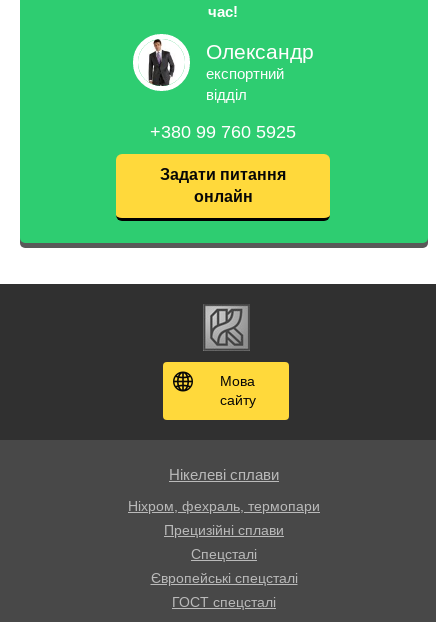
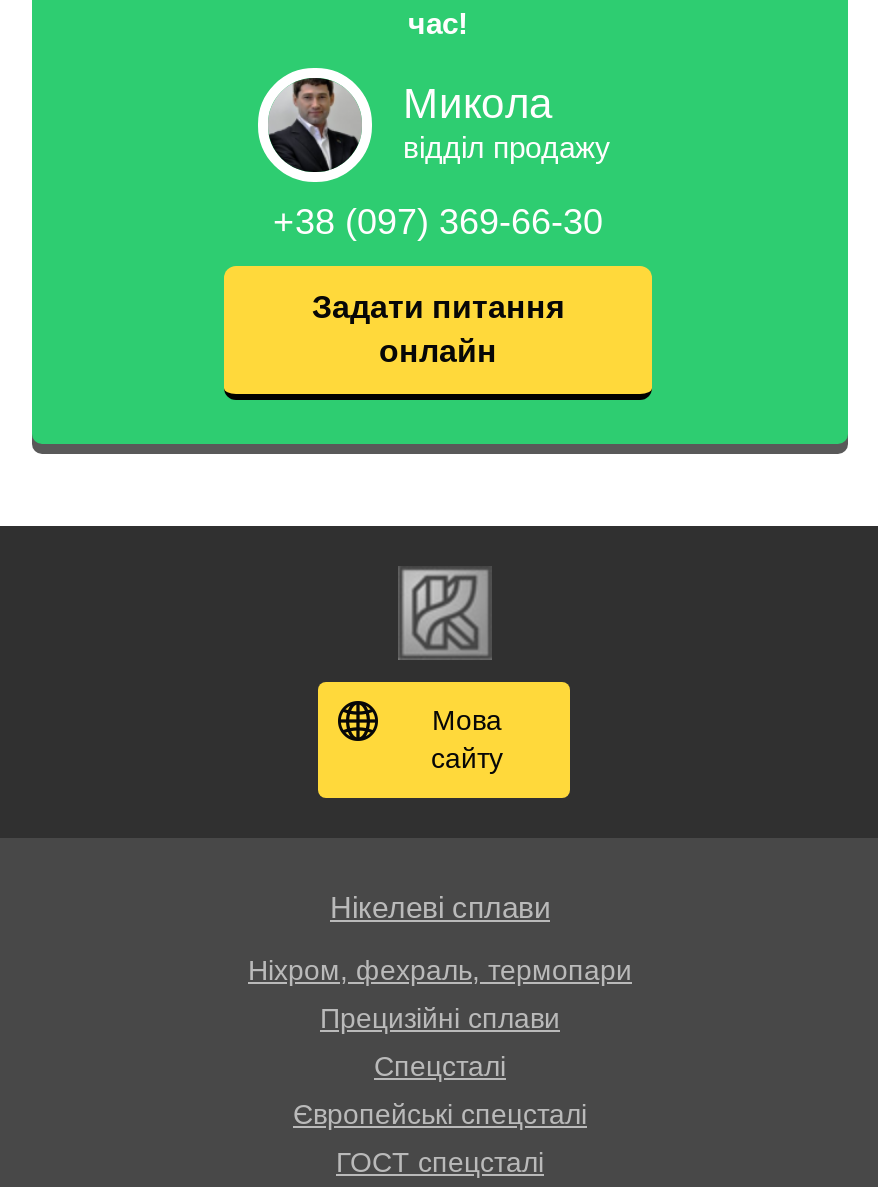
[139,39,313,103] [image] | Олександр | експортний | відділ -> [268,76,611,172] [image] | Микола | відділ продажу
[150,122,296,142] +380 99 760 5925 -> [273,202,603,242] +38 (097) 369-66-30

